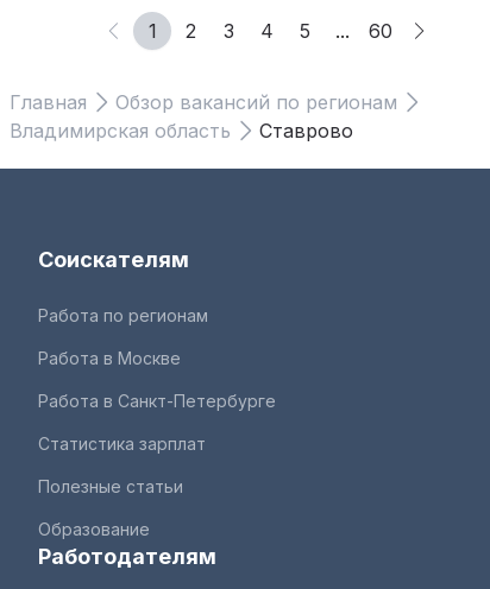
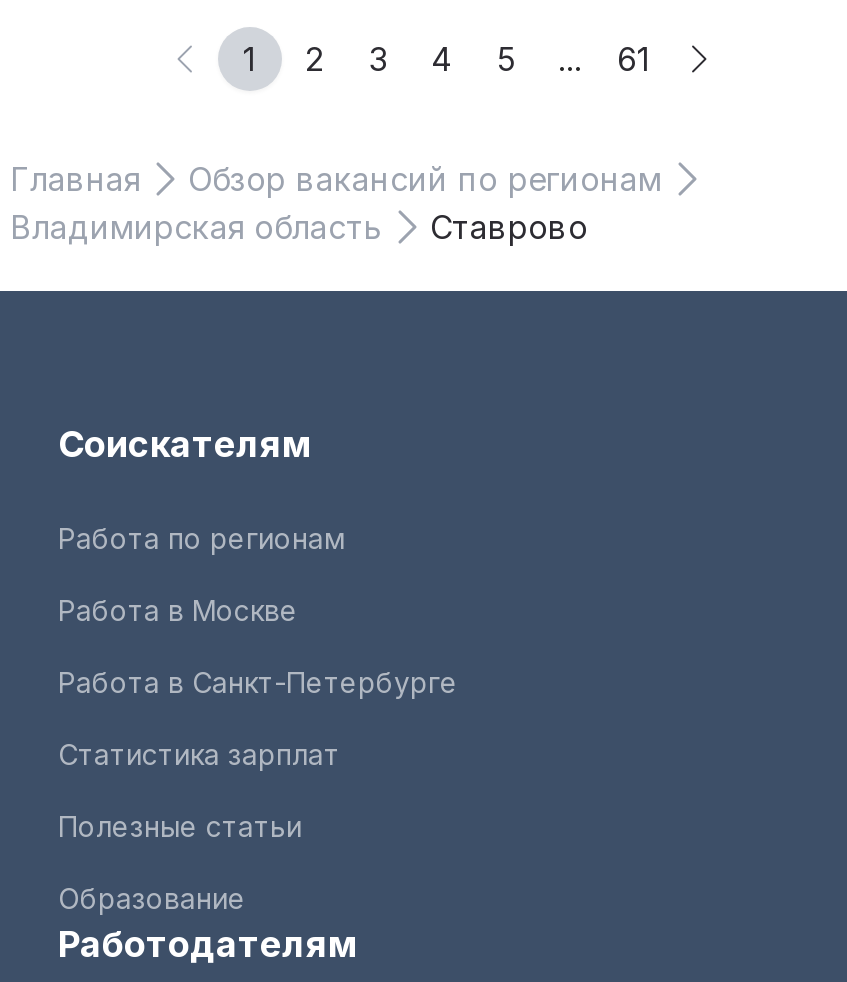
[369,19,392,43] 60 -> [617,39,651,79] 61

